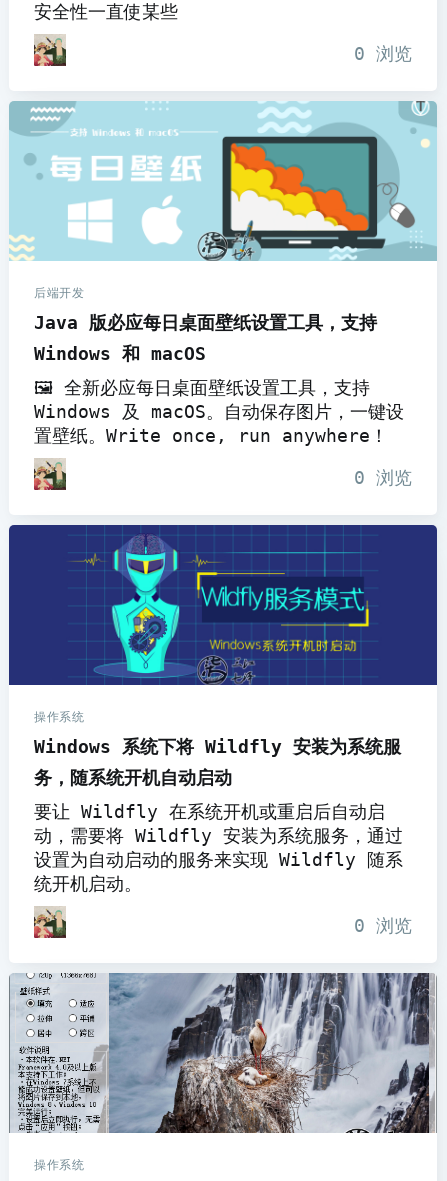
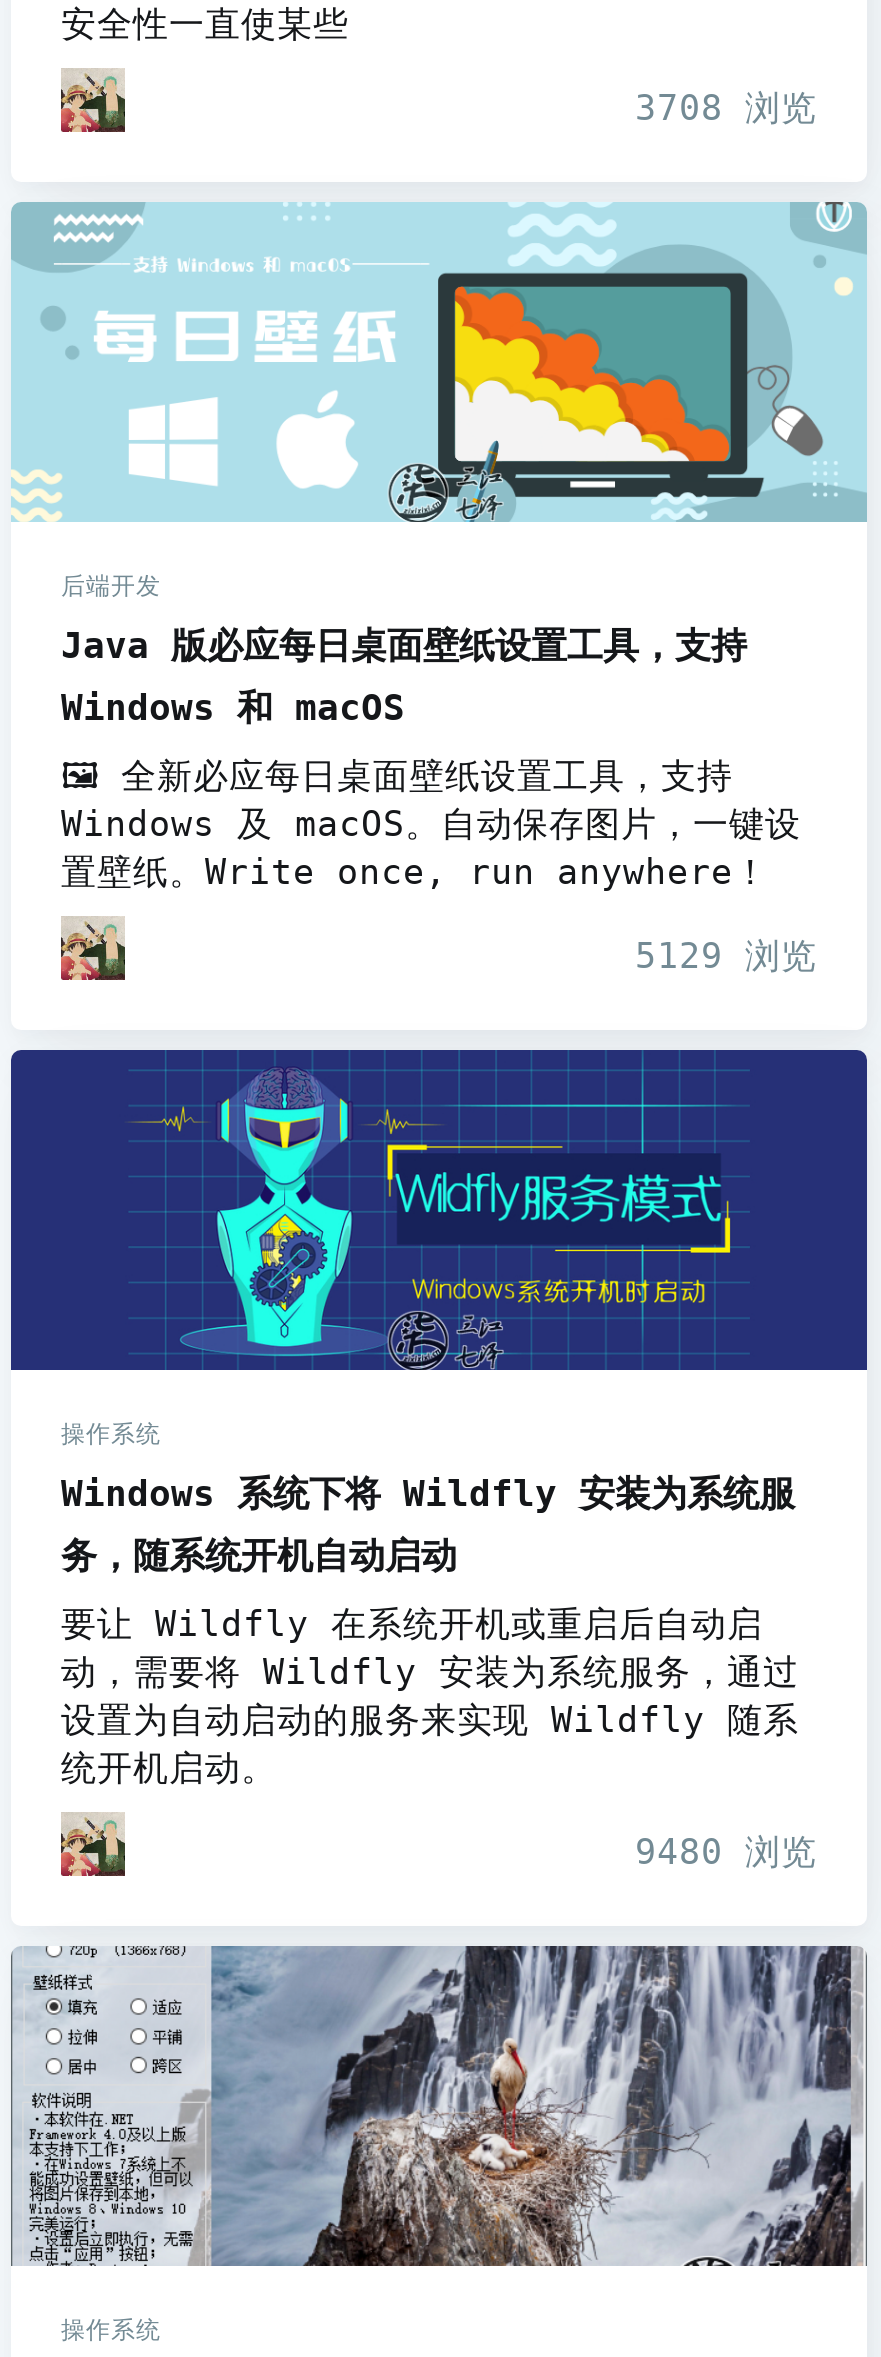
[354,44,412,64] 0浏览 -> [635,88,817,128] 3708浏览
[354,468,412,488] 0浏览 -> [635,936,817,976] 5129浏览
[354,916,412,936] 0浏览 -> [635,1832,817,1872] 9480浏览

